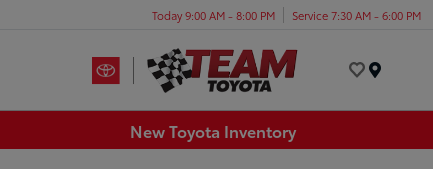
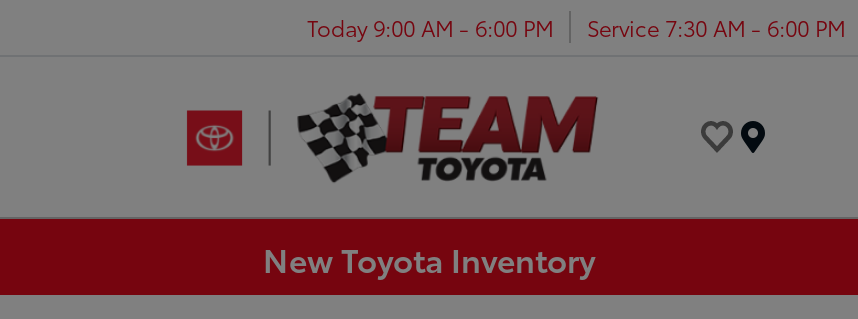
[152,6,421,22] Today 9:00 AM - 8:00 PM Service 7:30 AM - 6:00 PM -> [307,10,845,42] Today 9:00 AM - 6:00 PM Service 7:30 AM - 6:00 PM

